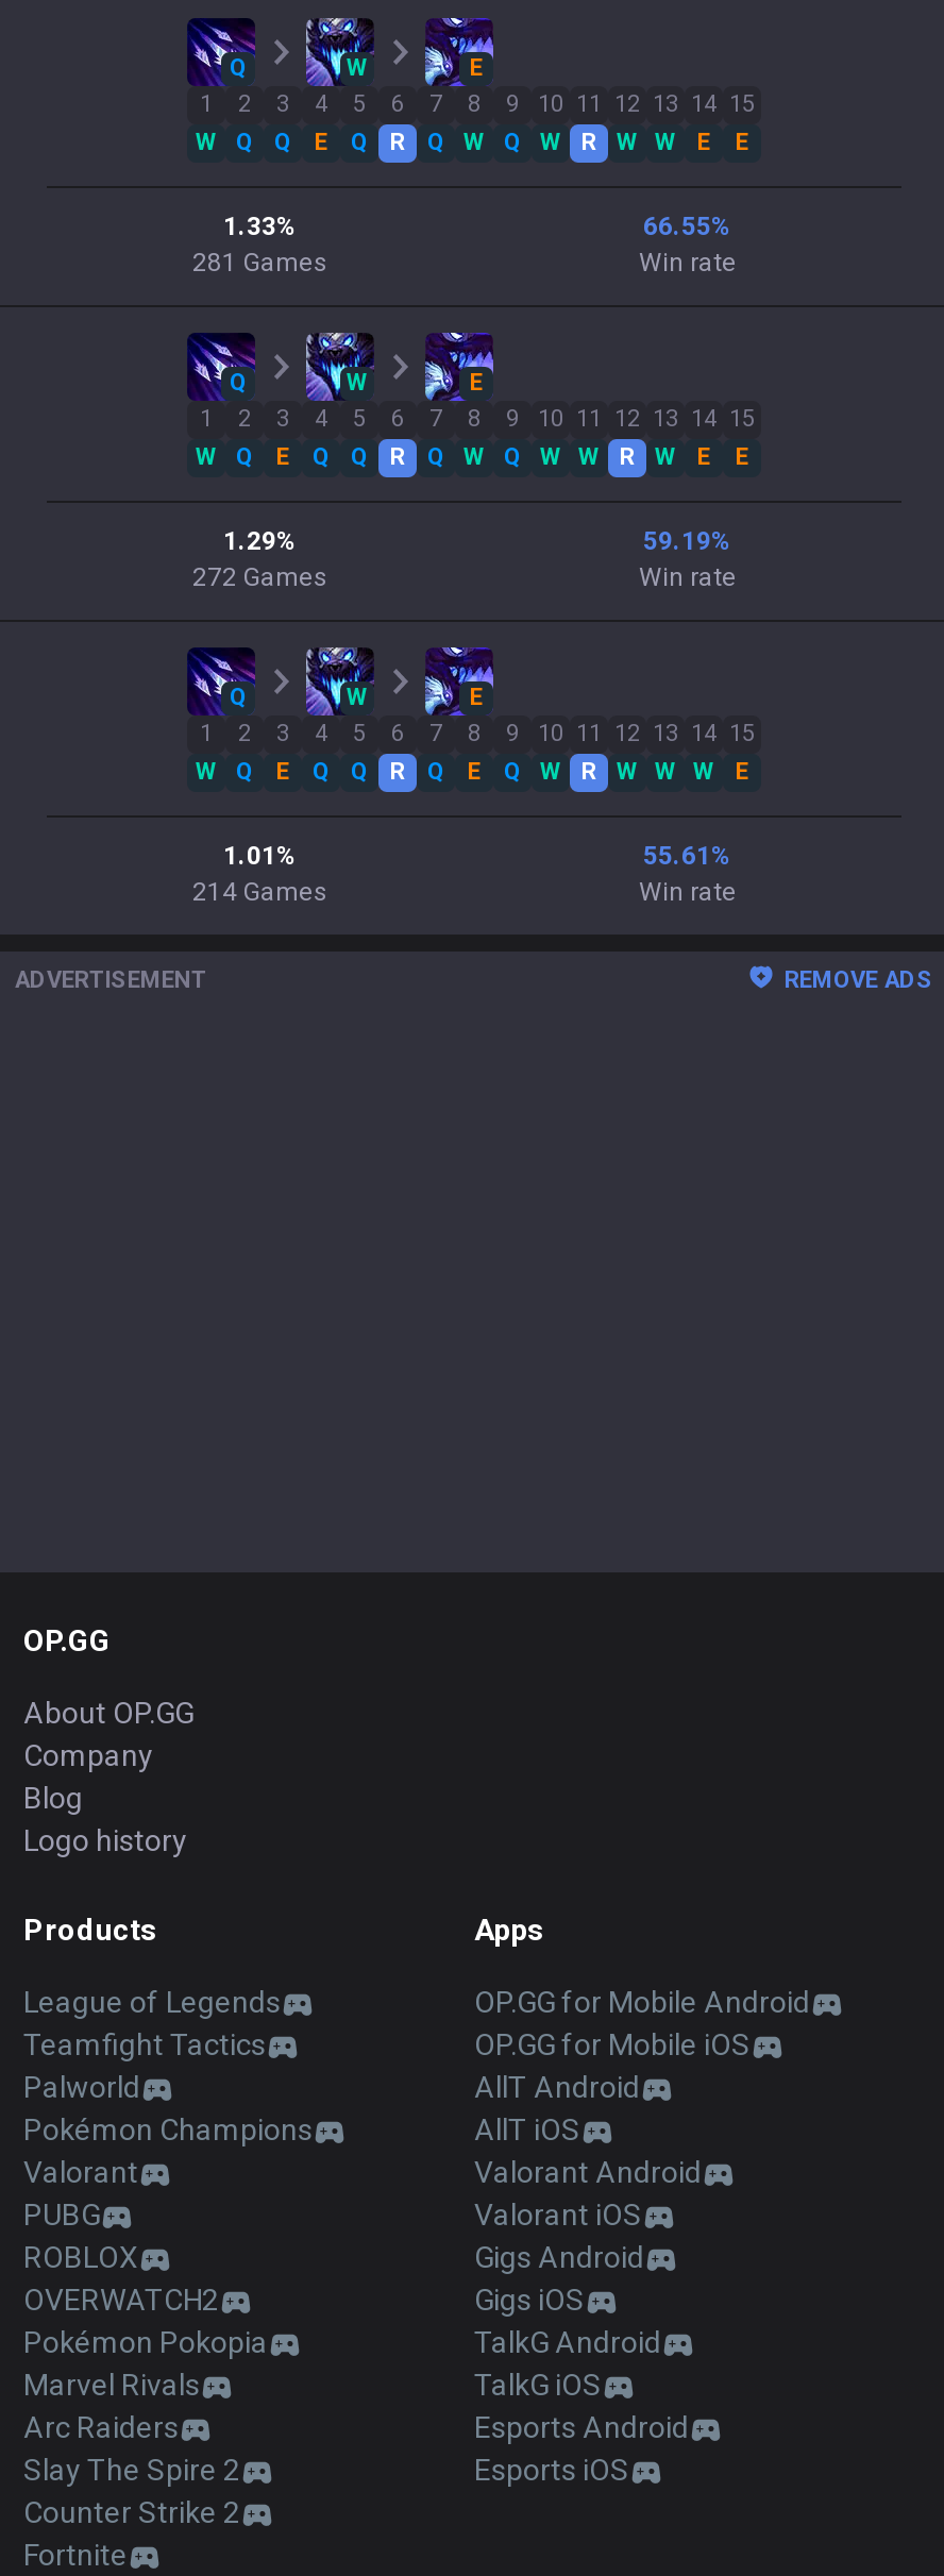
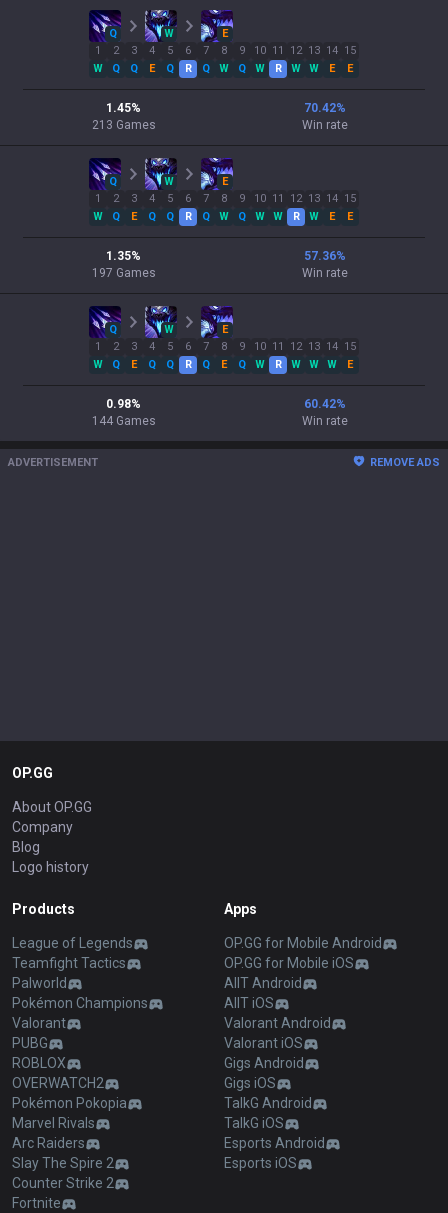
[223,212,298,241] 1.33% -> [106,101,141,115] 1.45%
[643,212,732,241] 66.55% -> [303,101,345,115] 70.42%
[192,248,328,277] 281 Games -> [91,118,155,132] 213 Games
[223,526,298,556] 1.29% -> [106,249,141,263] 1.35%
[643,526,732,556] 59.19% -> [303,249,345,263] 57.36%
[192,562,328,592] 272 Games -> [91,266,155,280] 197 Games
[223,841,298,871] 1.01% -> [106,397,141,411] 0.98%
[643,841,732,871] 55.61% -> [303,397,345,411] 60.42%
[192,877,328,907] 214 Games -> [91,414,155,428] 144 Games

